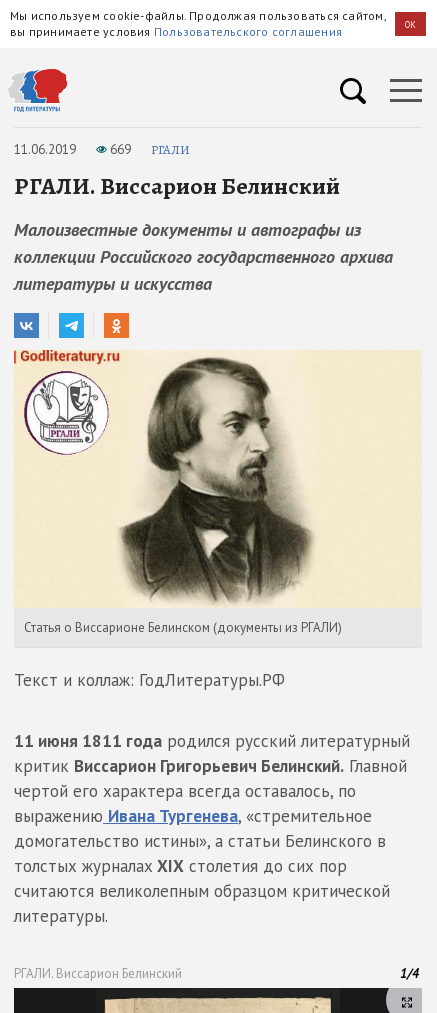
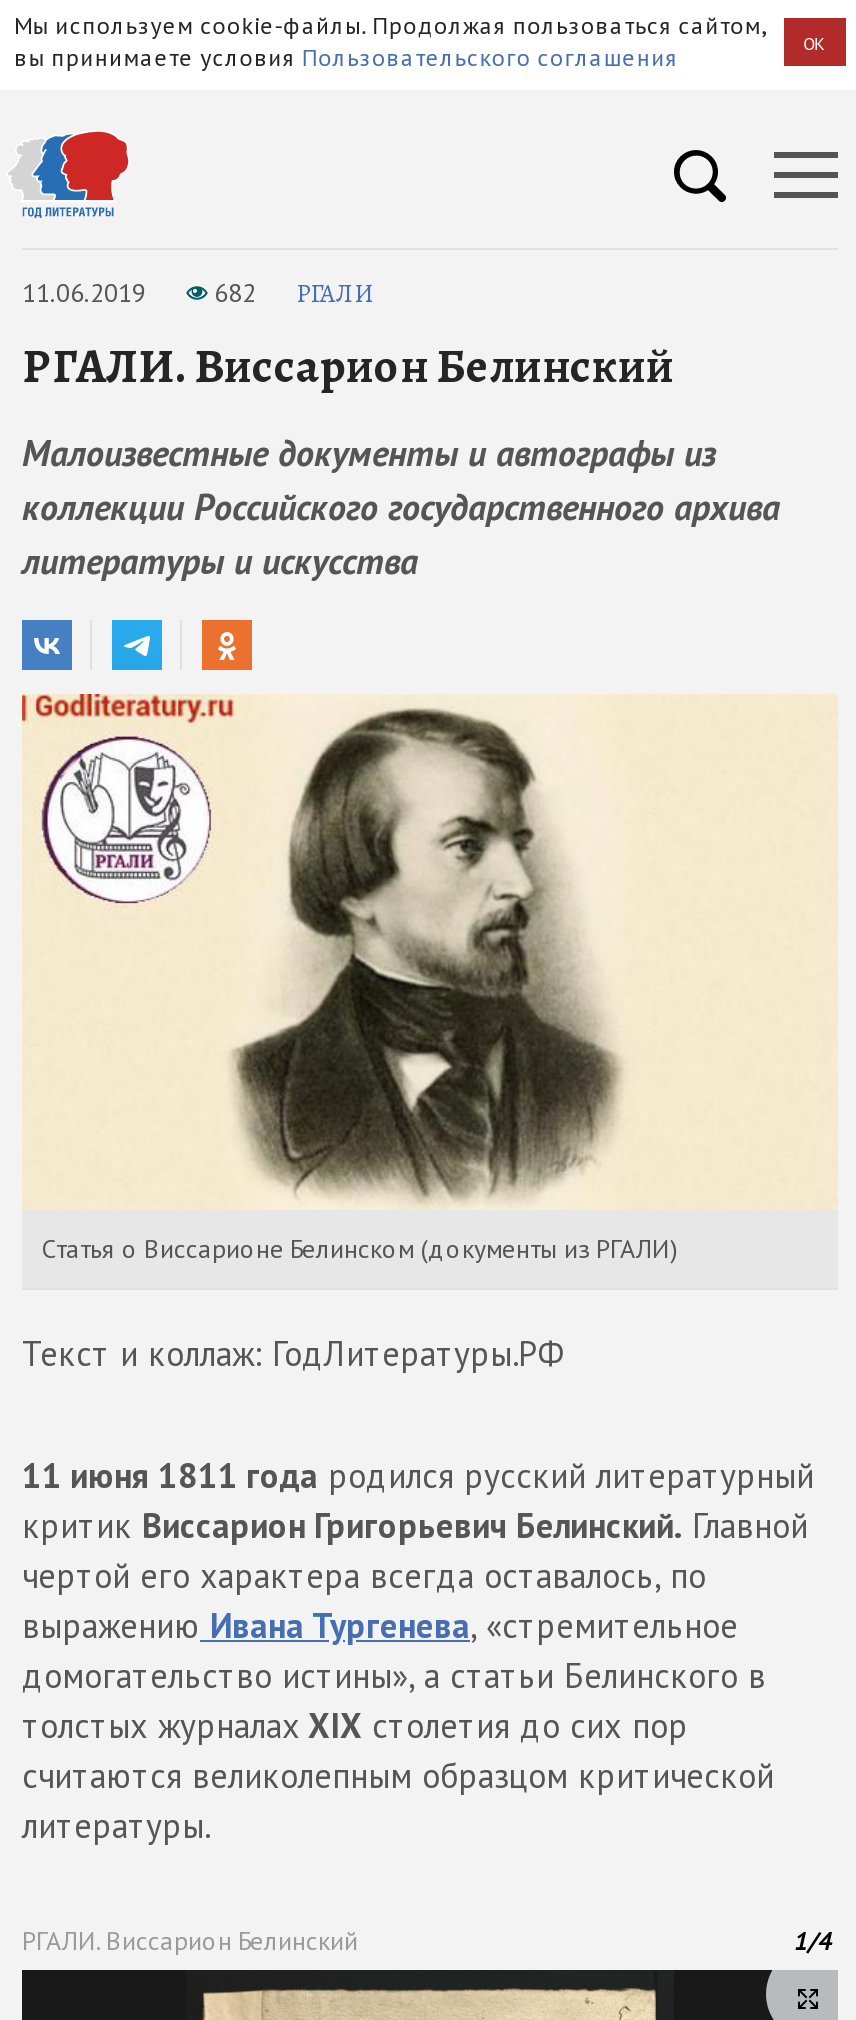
[14,141,190,158] 11.06.2019 669 РГАЛИ -> [22,276,374,310] 11.06.2019 682 РГАЛИ

